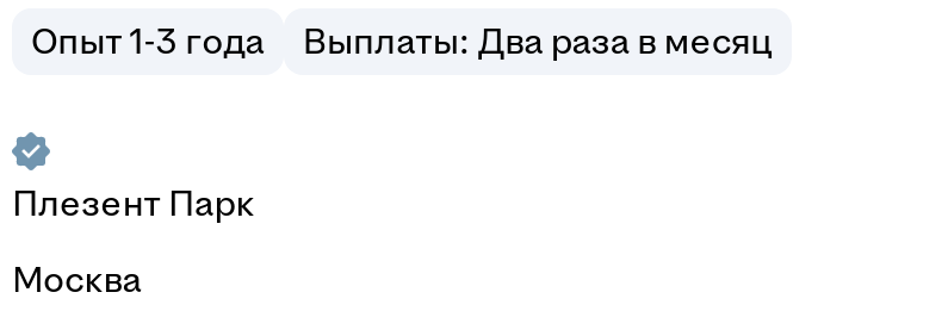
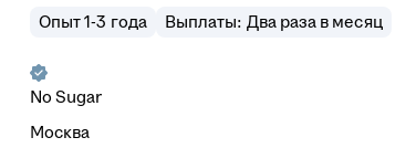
[12,182,255,223] Плезент Парк -> [30,87,102,106] No Sugar

